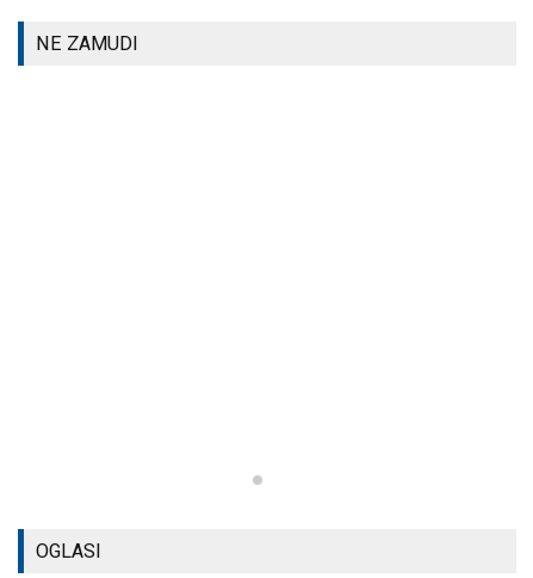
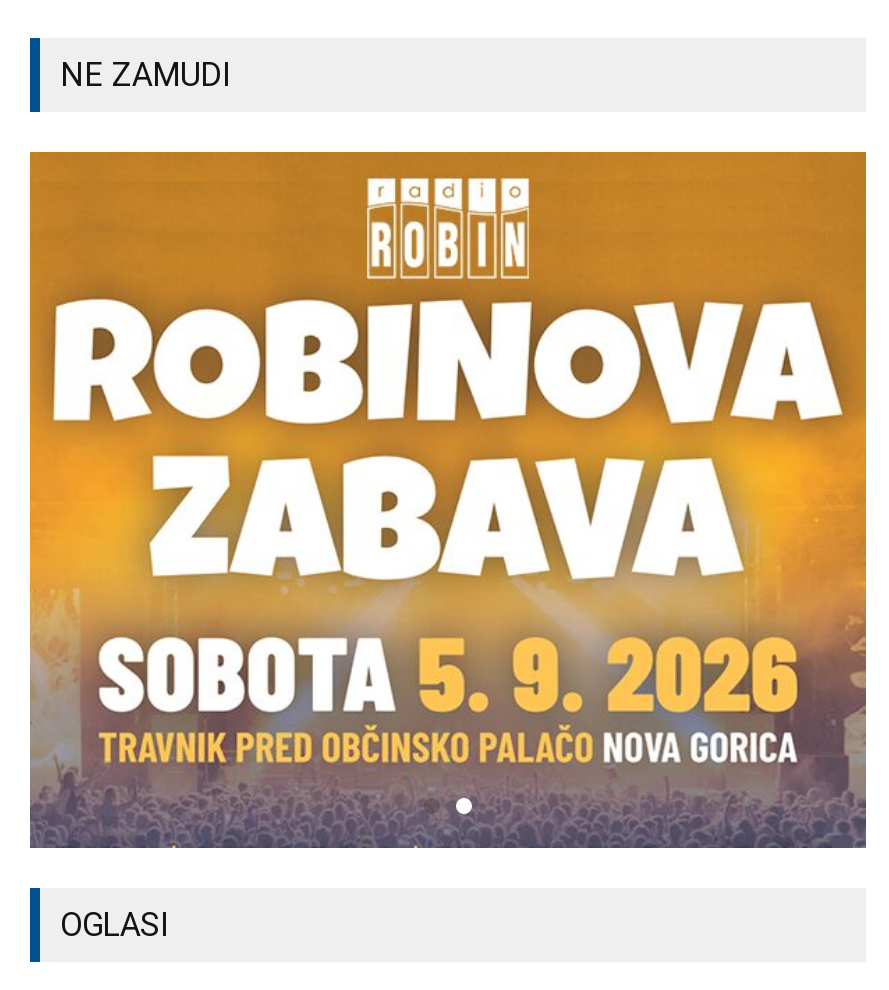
none -> [28,150,868,850] [image]

